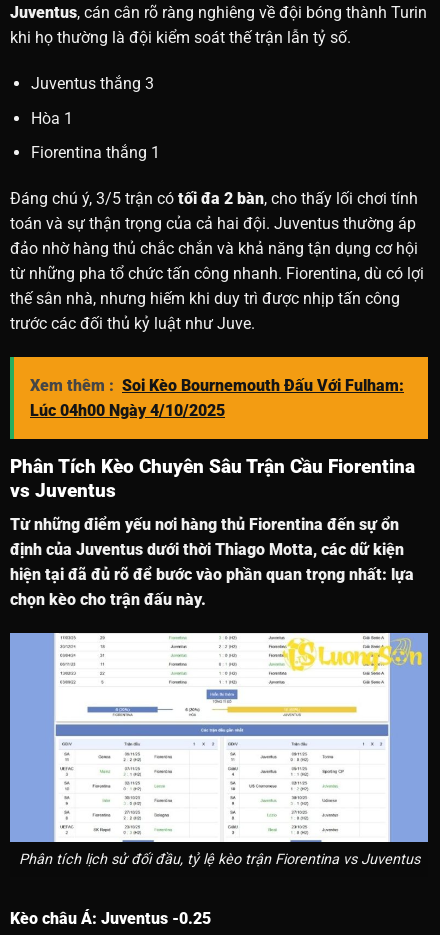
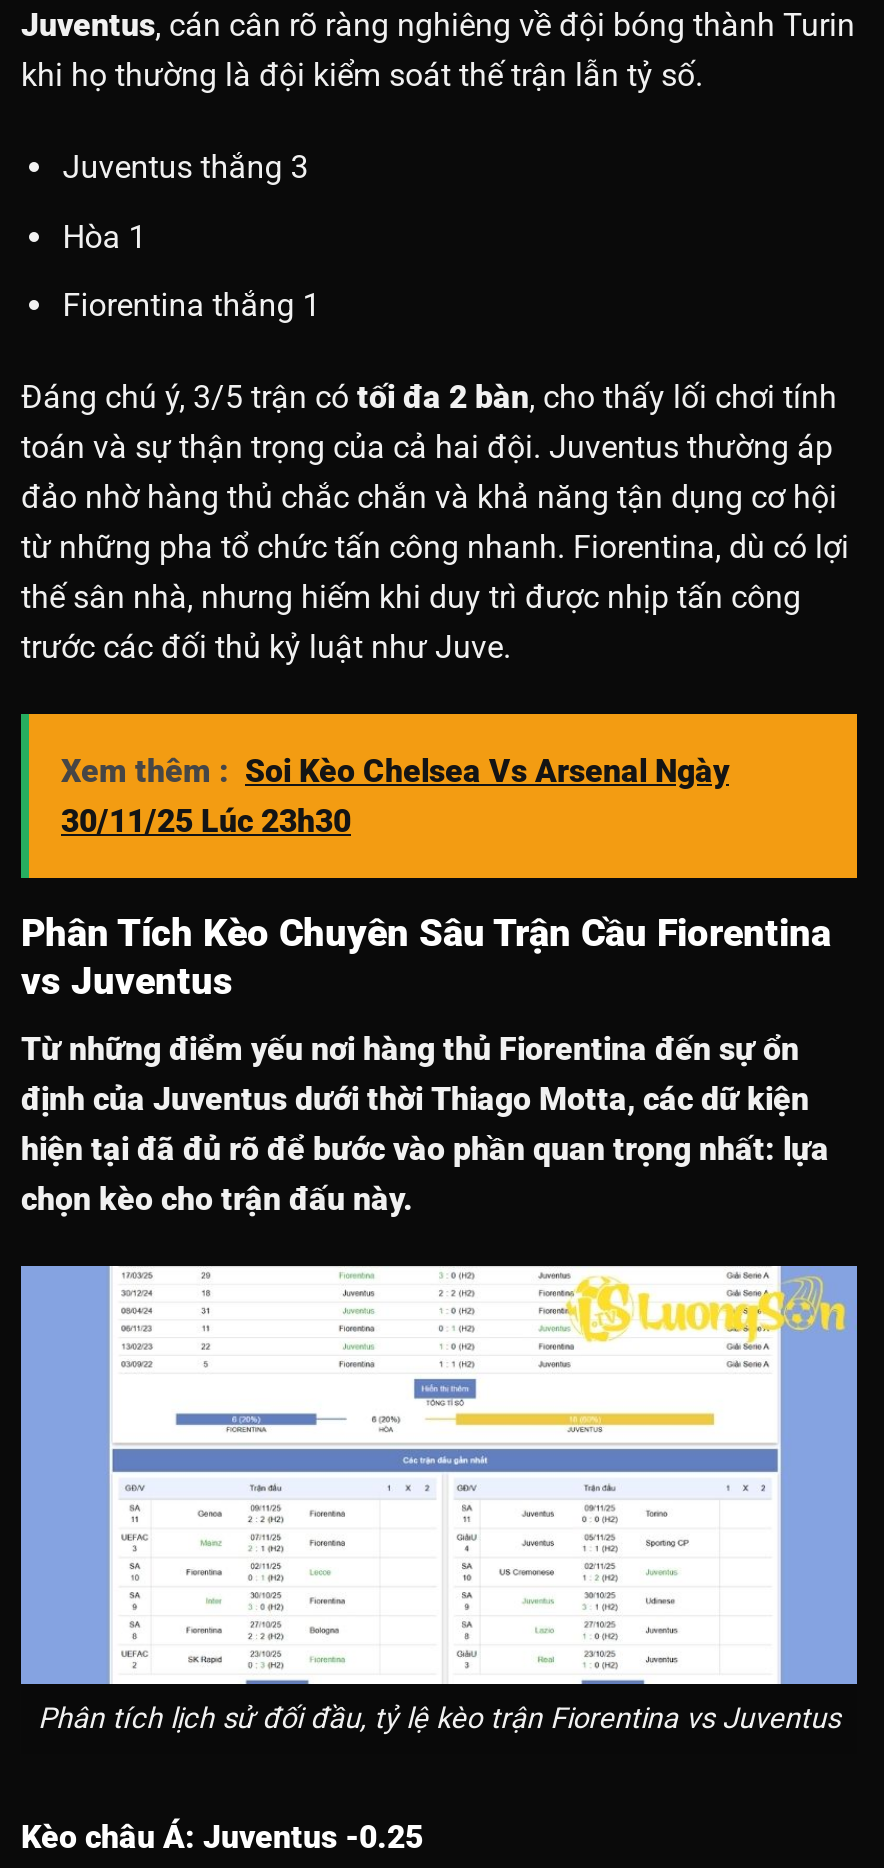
[30,376,404,420] Xem thêm : Soi Kèo Bournemouth Đấu Với Fulham: | Lúc 04h00 Ngày 4/10/2025 -> [61,752,729,840] Xem thêm : Soi Kèo Chelsea Vs Arsenal Ngày | 30/11/25 Lúc 23h30

